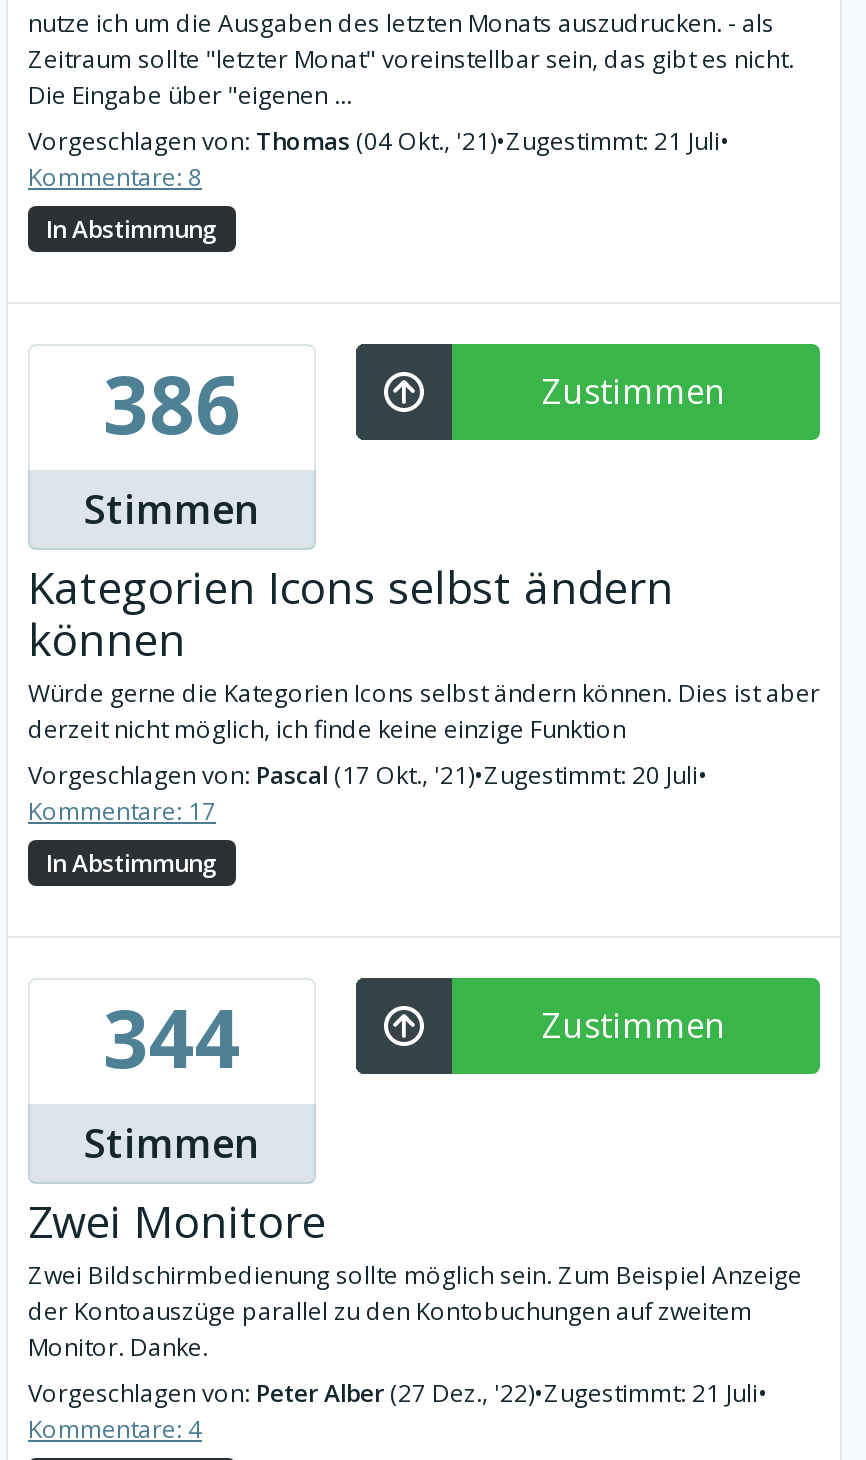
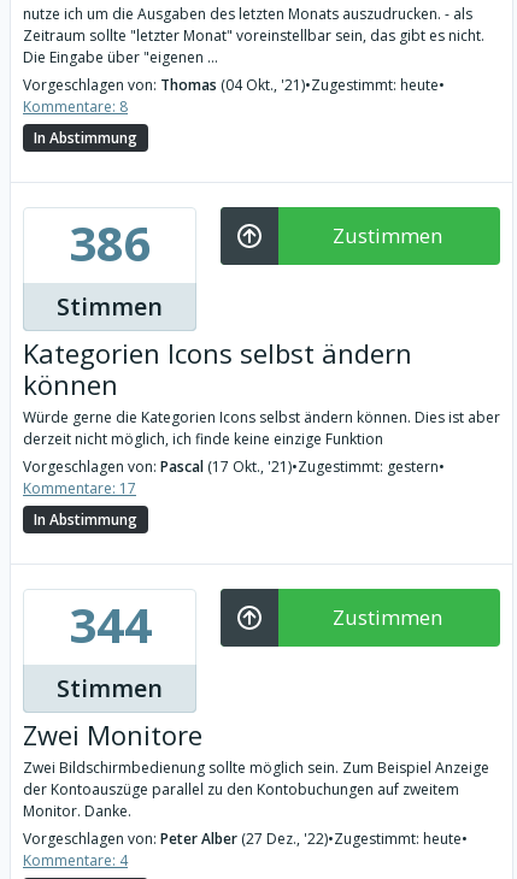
[28,124,730,158] Vorgeschlagen von: Thomas (04 Okt., '21) •Zugestimmt: 21 Juli• -> [23,75,445,95] Vorgeschlagen von: Thomas (04 Okt., '21) •Zugestimmt: heute•
[28,758,708,792] Vorgeschlagen von: Pascal (17 Okt., '21) •Zugestimmt: 20 Juli• -> [23,456,445,477] Vorgeschlagen von: Pascal (17 Okt., '21) •Zugestimmt: gestern•
[28,1376,768,1410] Vorgeschlagen von: Peter Alber (27 Dez., '22)•Zugestimmt: 21 Juli• -> [23,828,468,849] Vorgeschlagen von: Peter Alber (27 Dez., '22)•Zugestimmt: heute•

